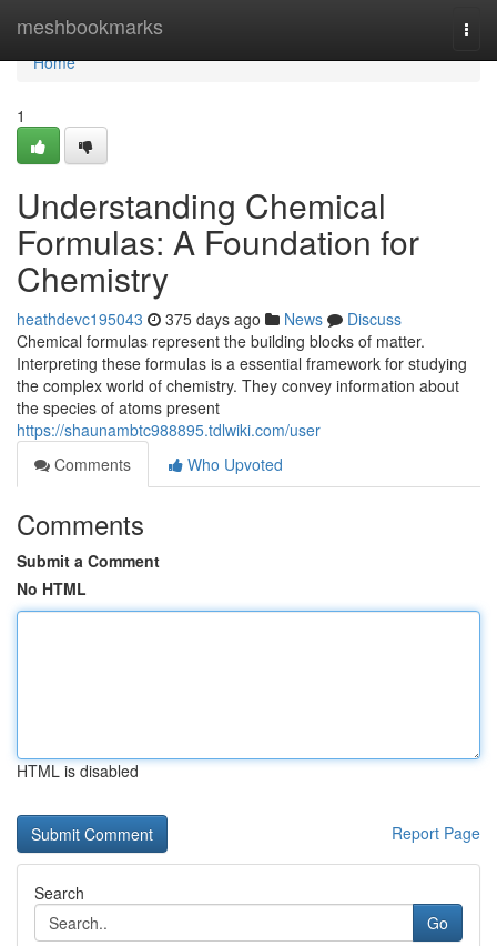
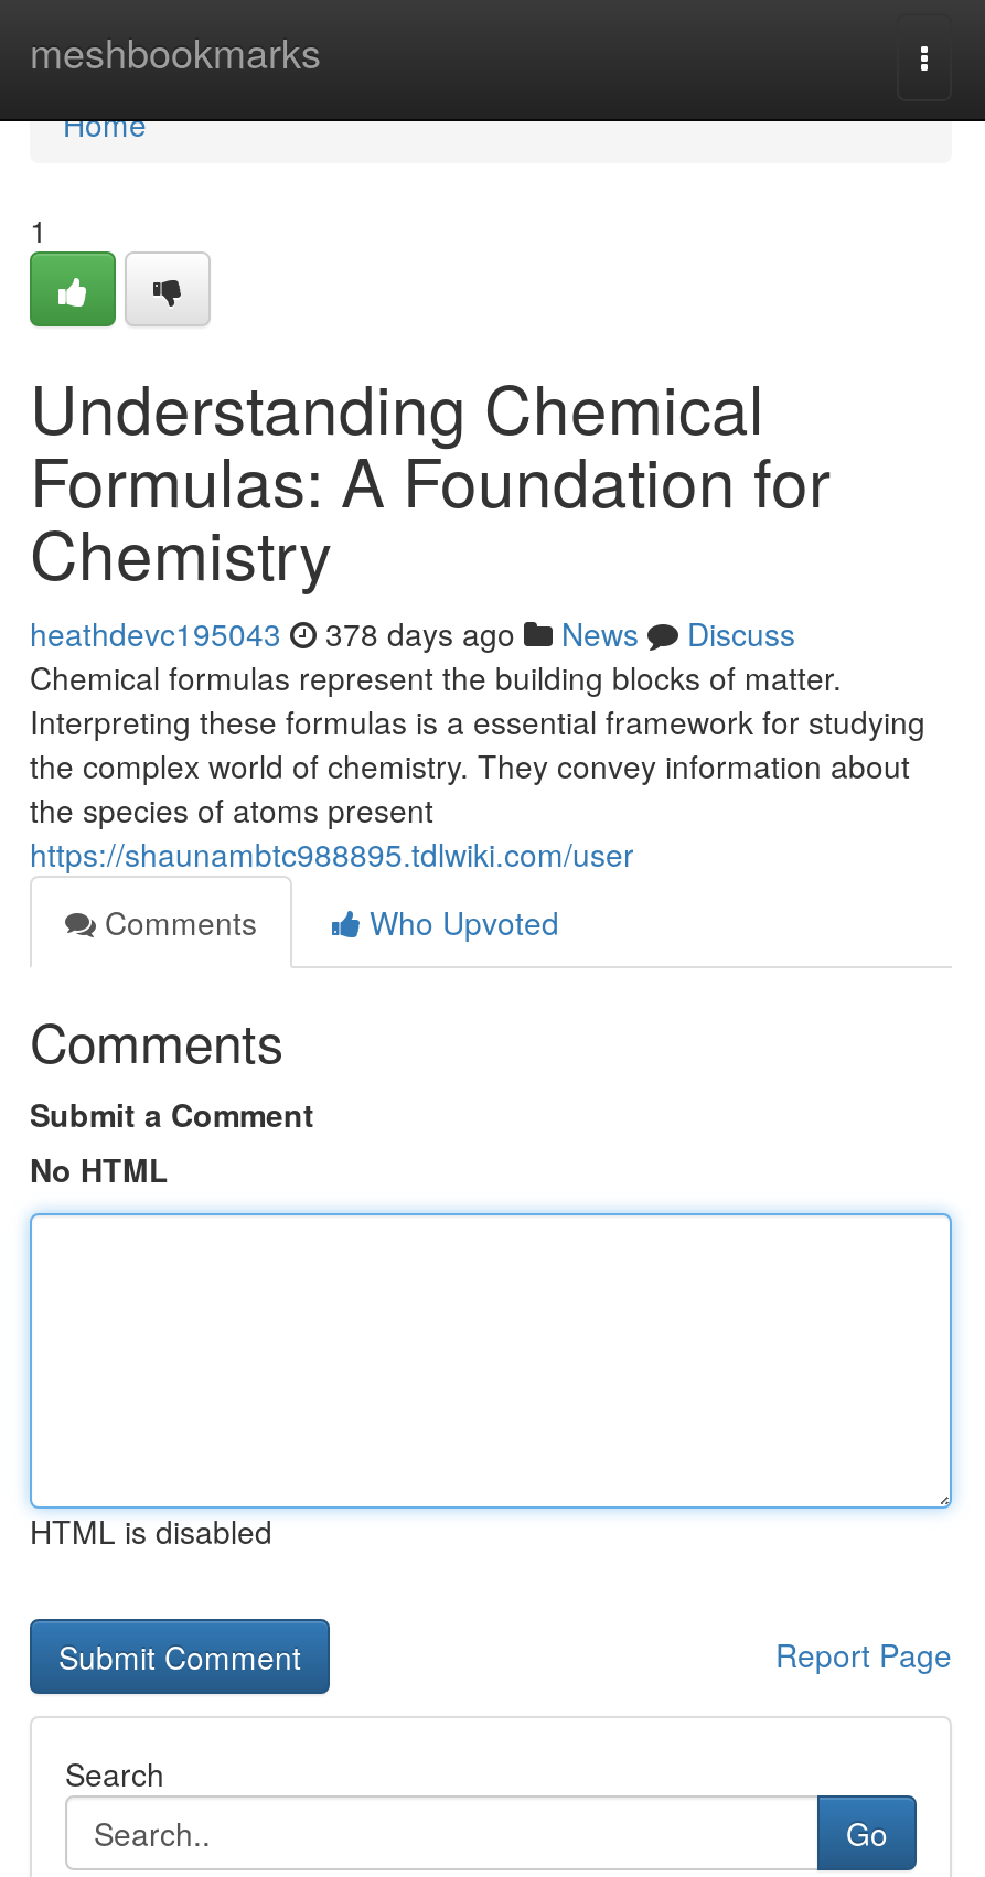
[17,308,402,330] heathdevc195043 375 days ago News Discuss -> [30,611,795,655] heathdevc195043 378 days ago News Discuss

